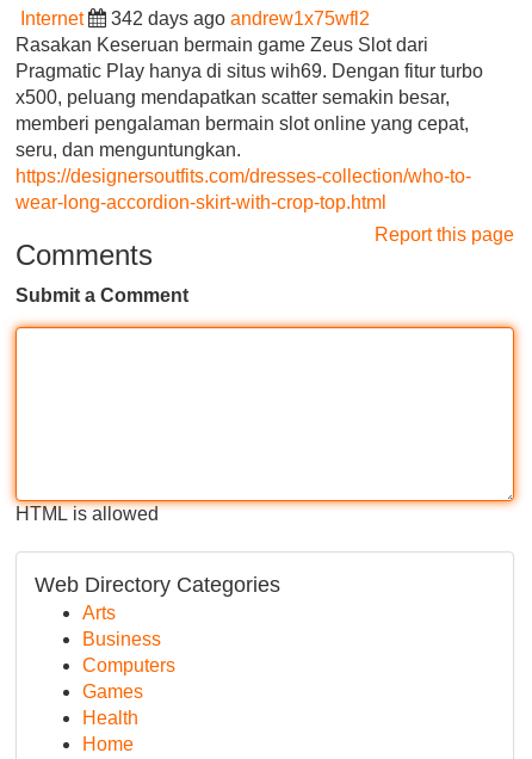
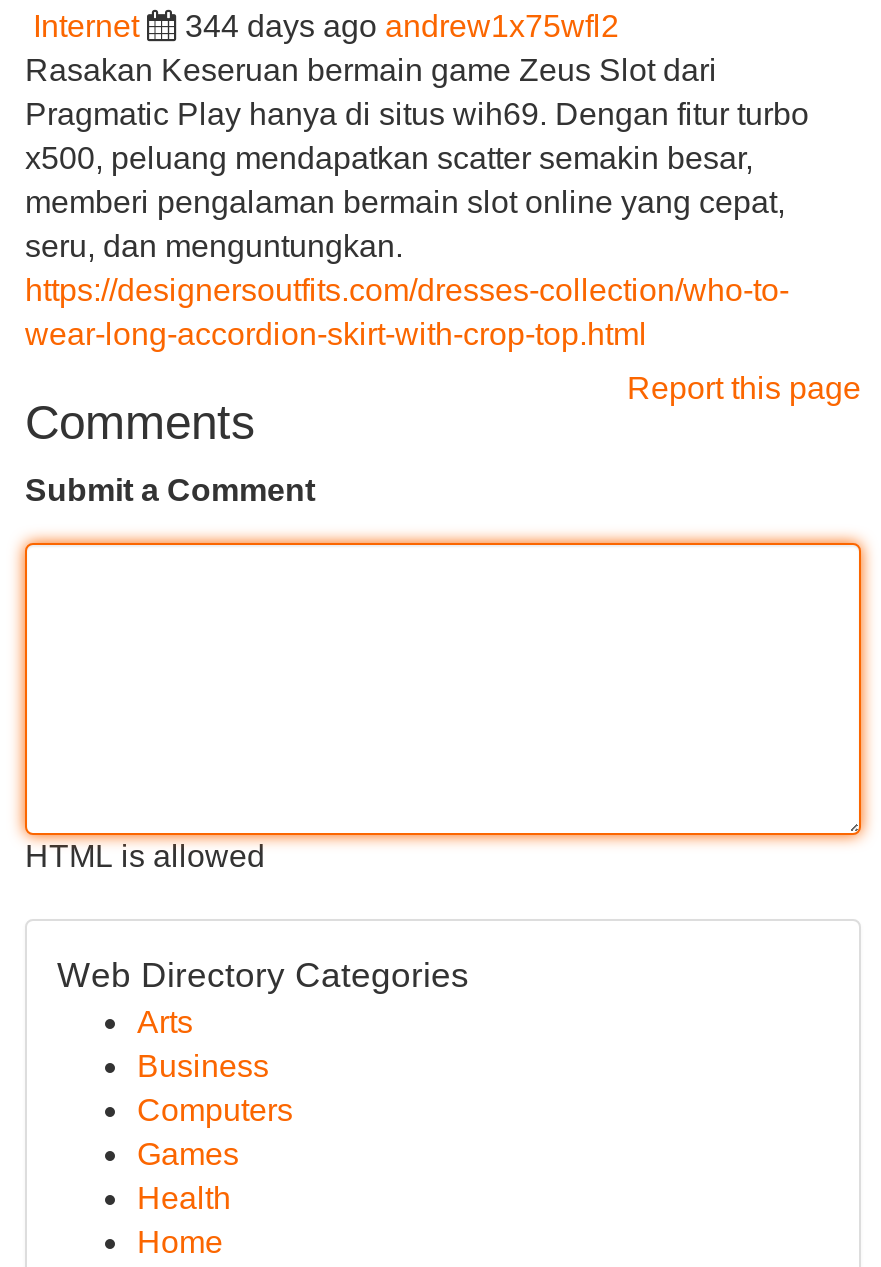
[111,8,370,29] 342 days ago andrew1x75wfl2 -> [185,9,619,43] 344 days ago andrew1x75wfl2

